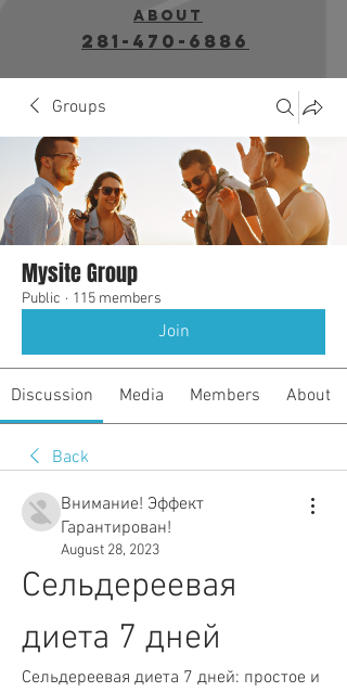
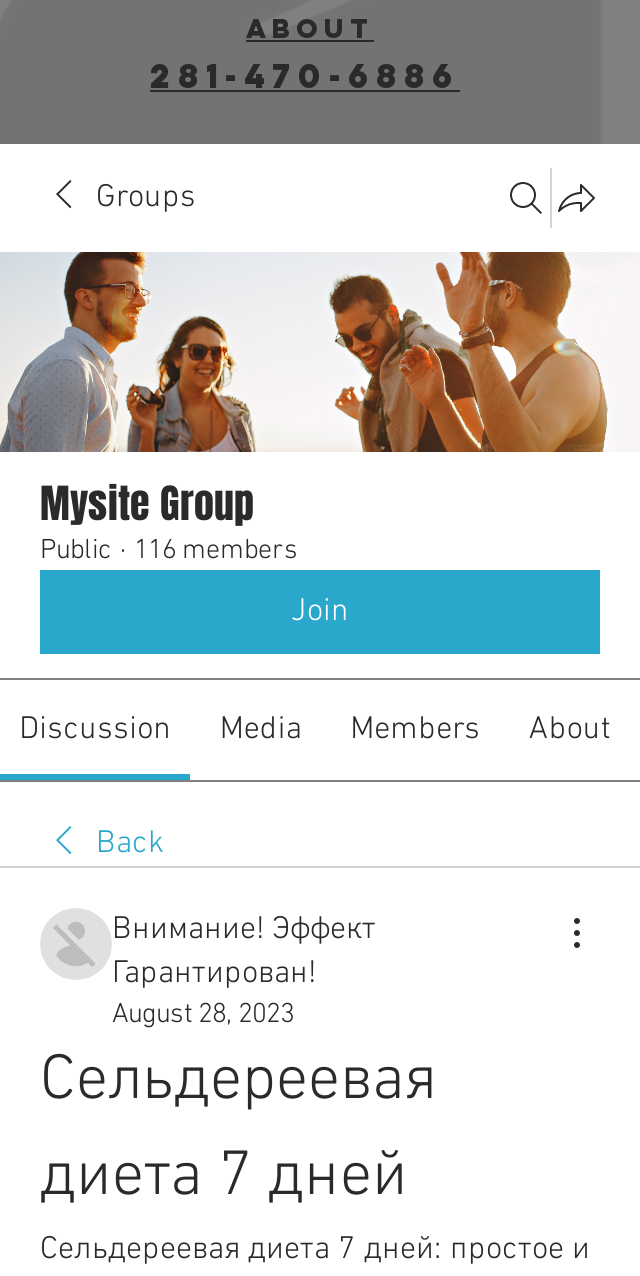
[22,290,162,308] Public · 115 members -> [40,534,298,568] Public · 116 members

